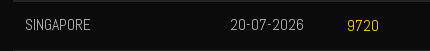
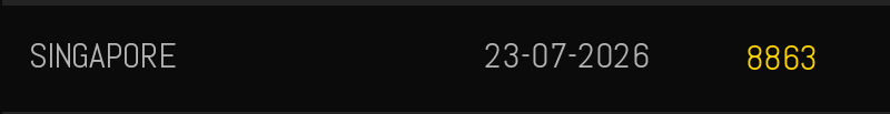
[230,15,304,35] 20-07-2026 -> [484,35,649,79] 23-07-2026
[347,16,379,36] 9720 -> [746,36,817,81] 8863

